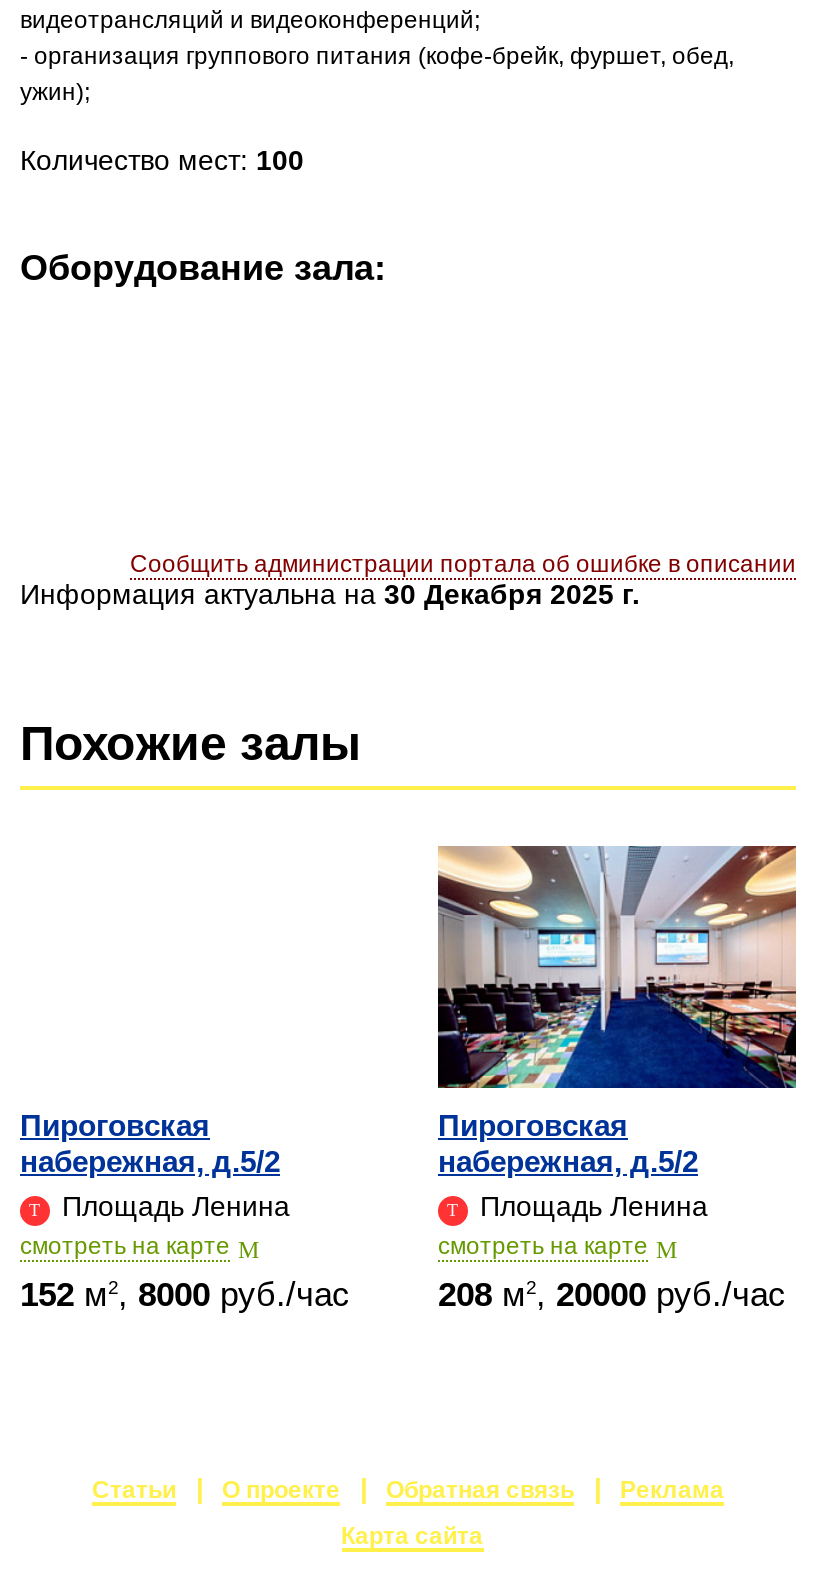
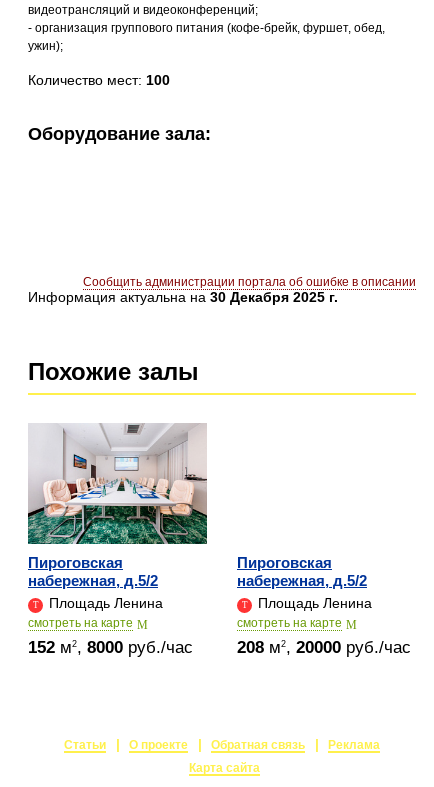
none -> [27,423,208,545] [image]
[436,844,798,1090] [image] -> none

